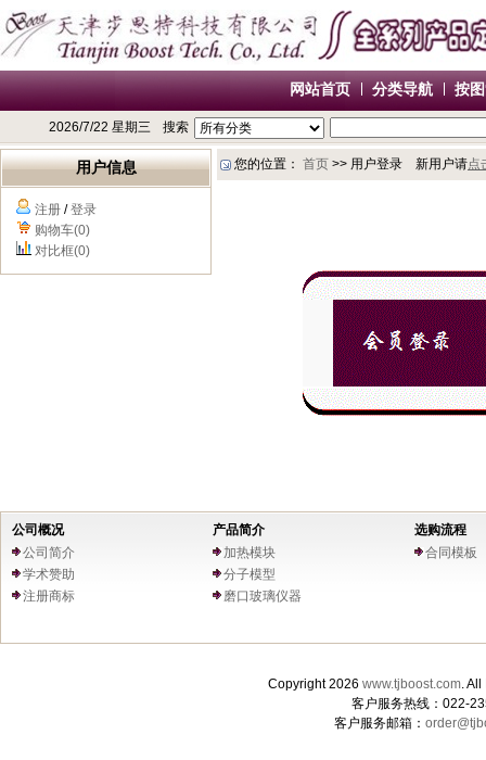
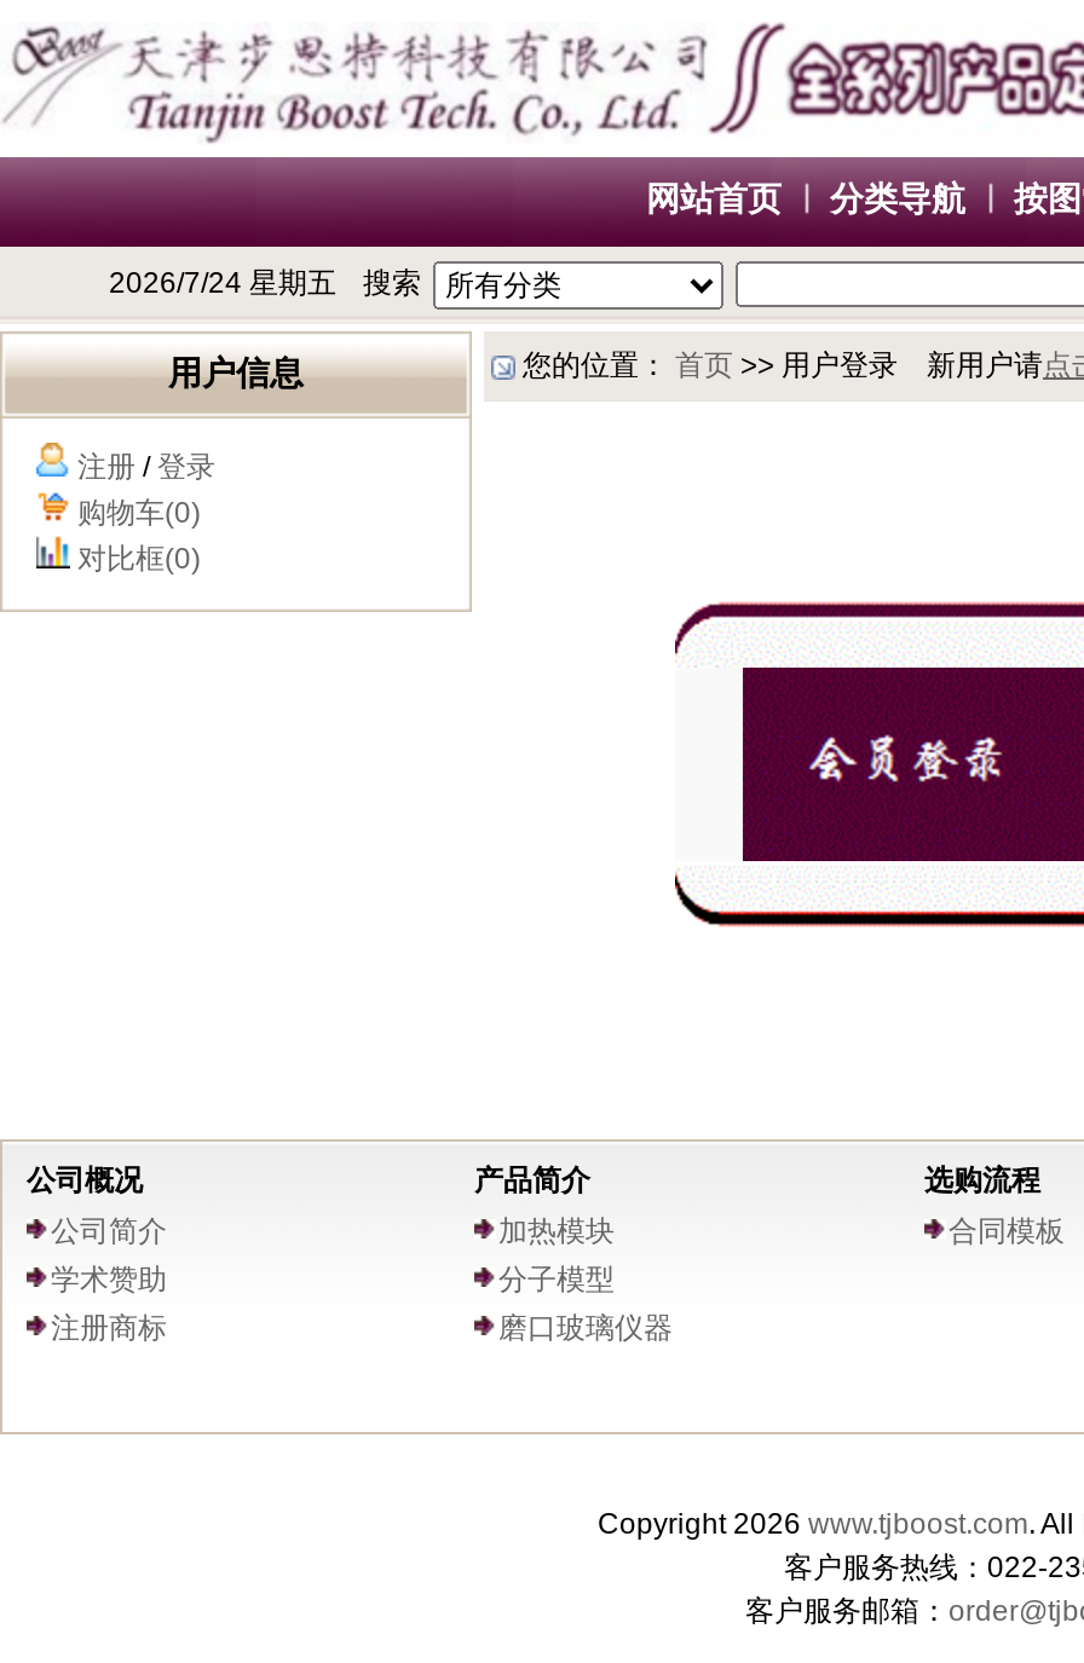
[49,119,189,135] 2026/7/22 星期三 搜索 -> [109,266,421,300] 2026/7/24 星期五 搜索

